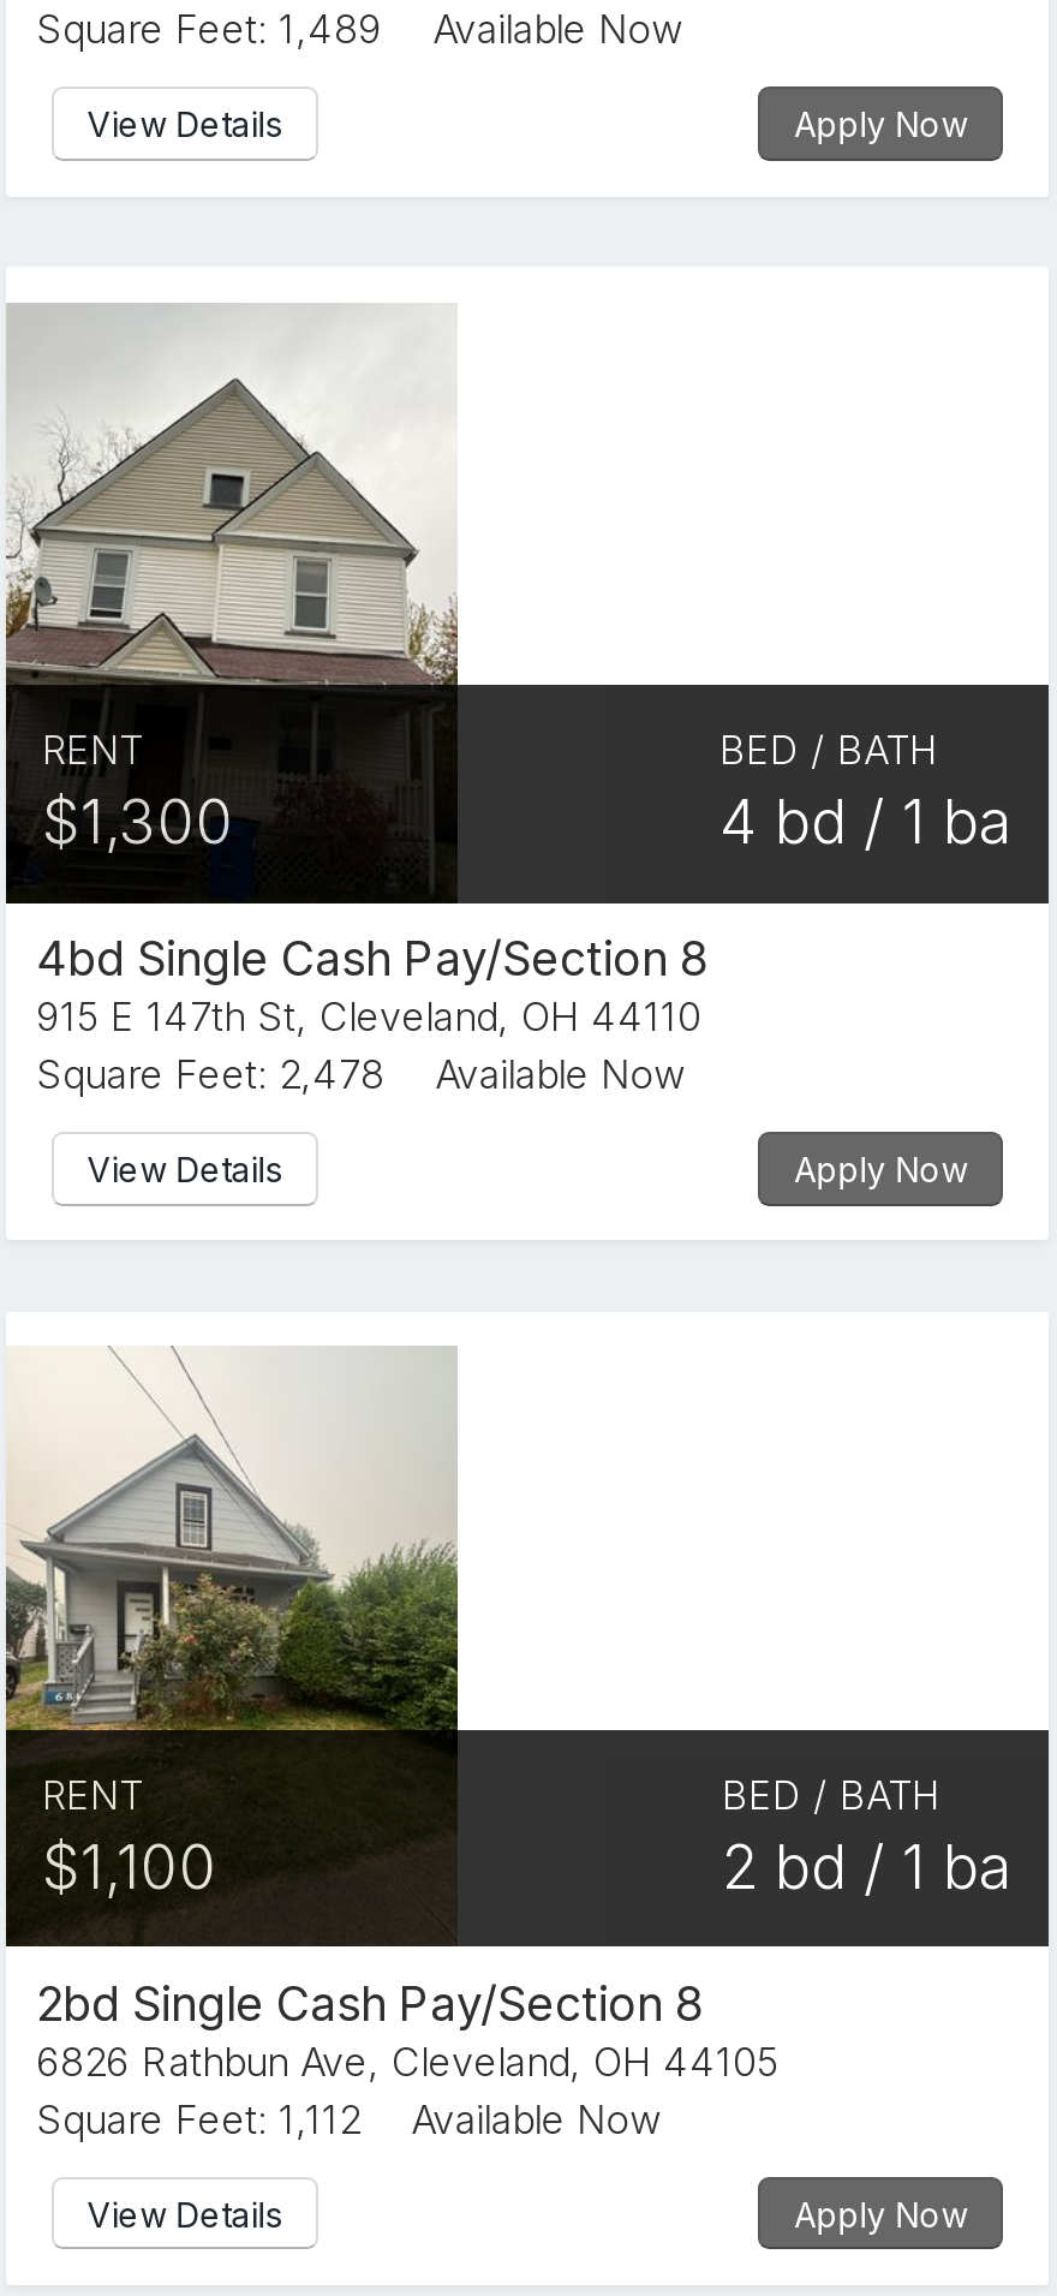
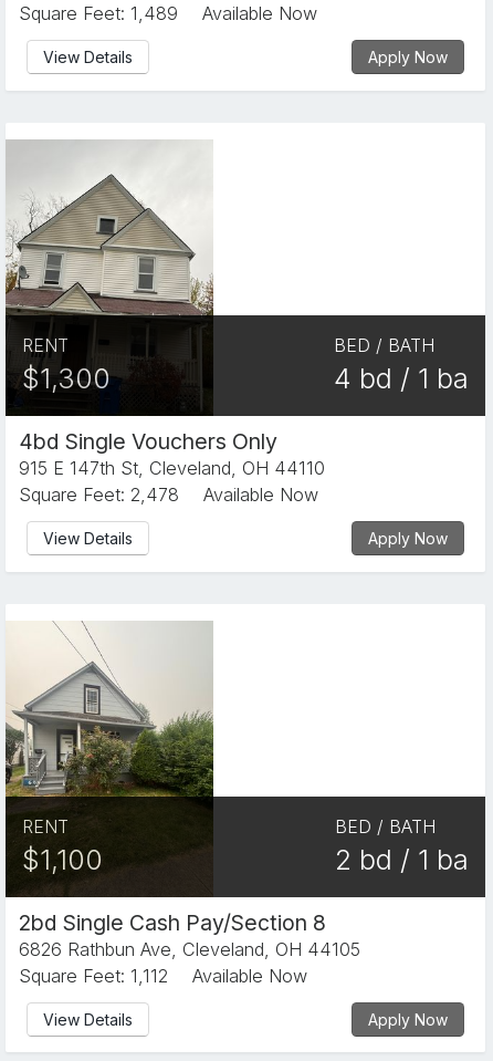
[36,930,709,988] 4bd Single Cash Pay/Section 8 -> [19,428,278,455] 4bd Single Vouchers Only

